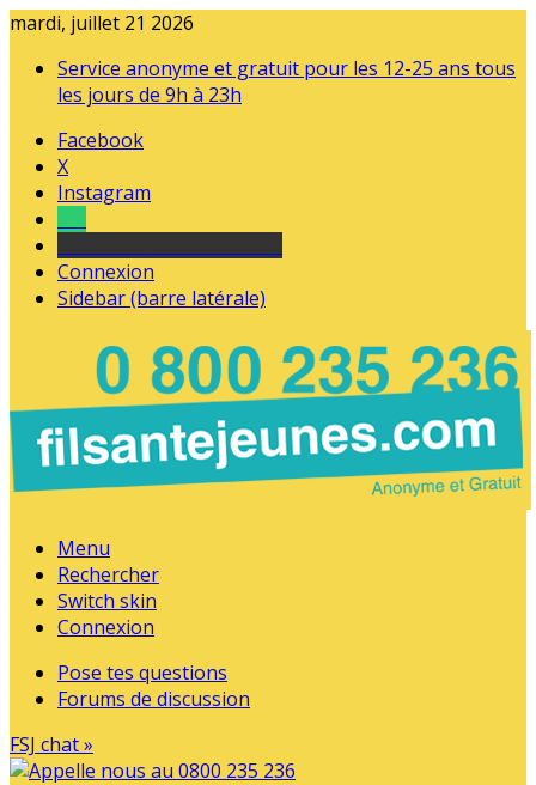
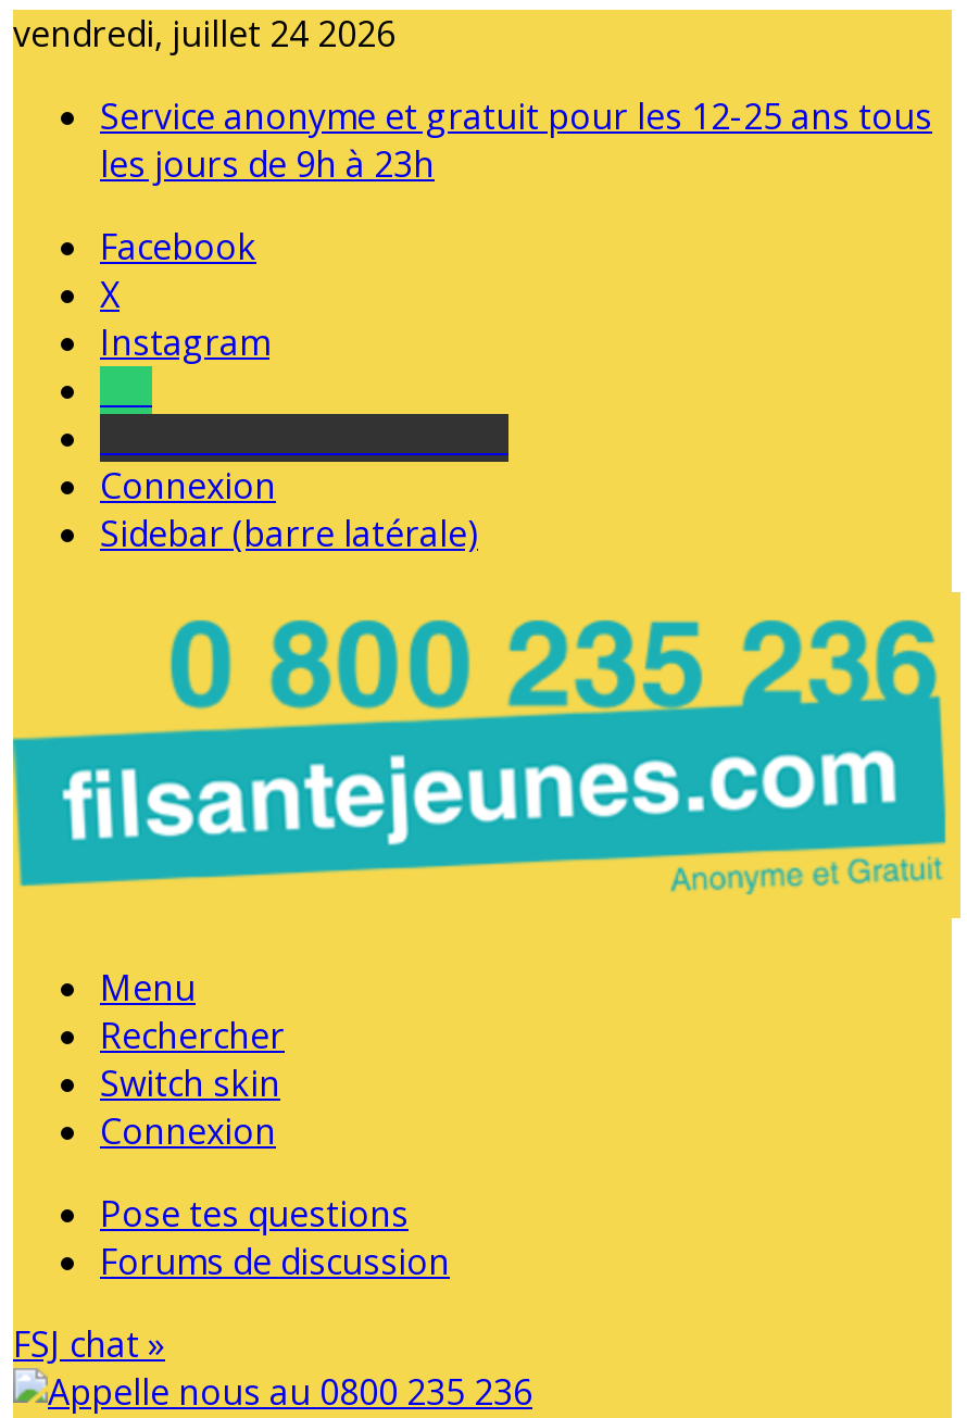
[10,10,194,36] mardi, juillet 21 2026 -> [13,10,395,58] vendredi, juillet 24 2026

